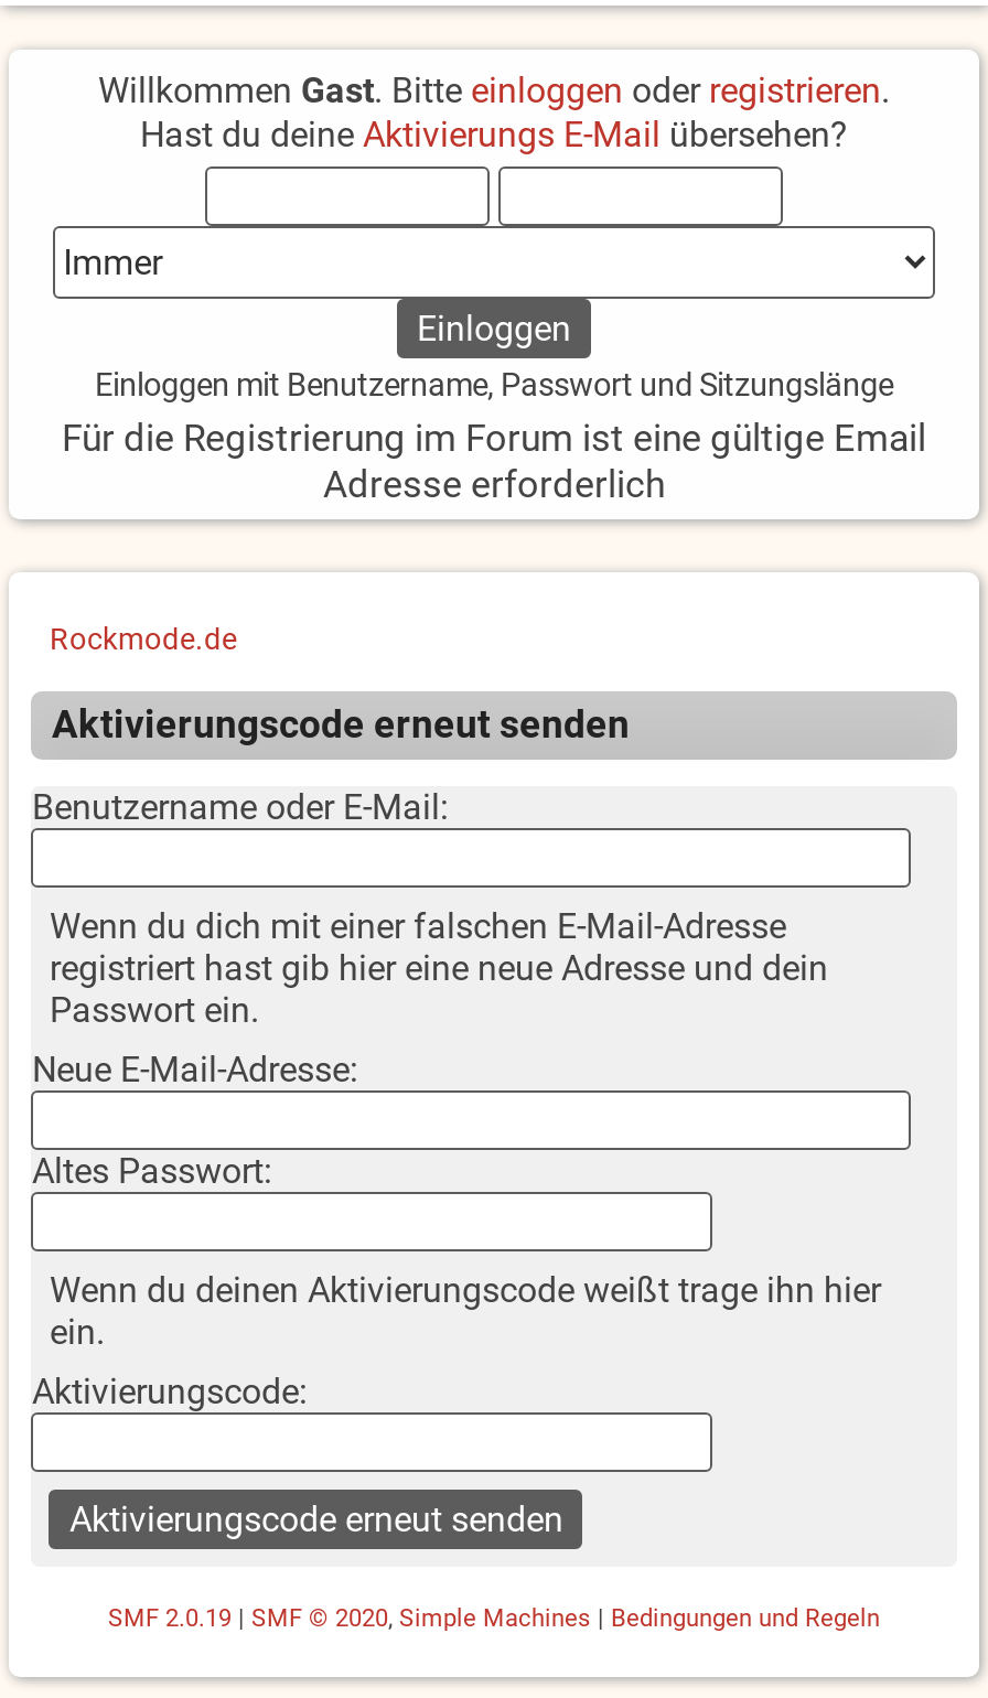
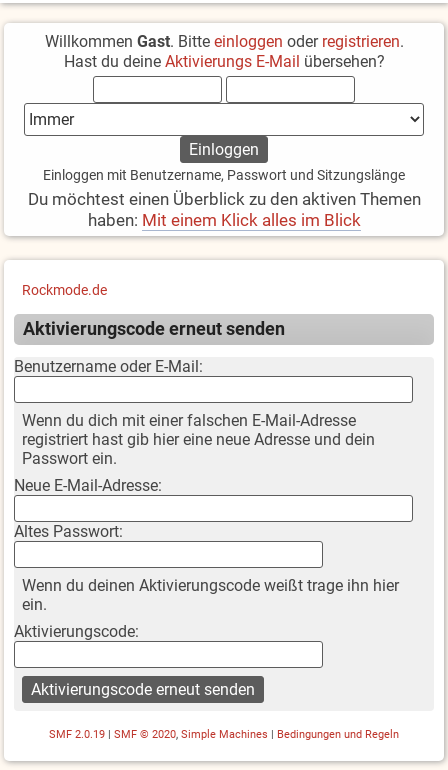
[62,416,926,506] Für die Registrierung im Forum ist eine gültige Email | Adresse erforderlich -> [27,189,420,230] Du möchtest einen Überblick zu den aktiven Themen | haben: Mit einem Klick alles im Blick

